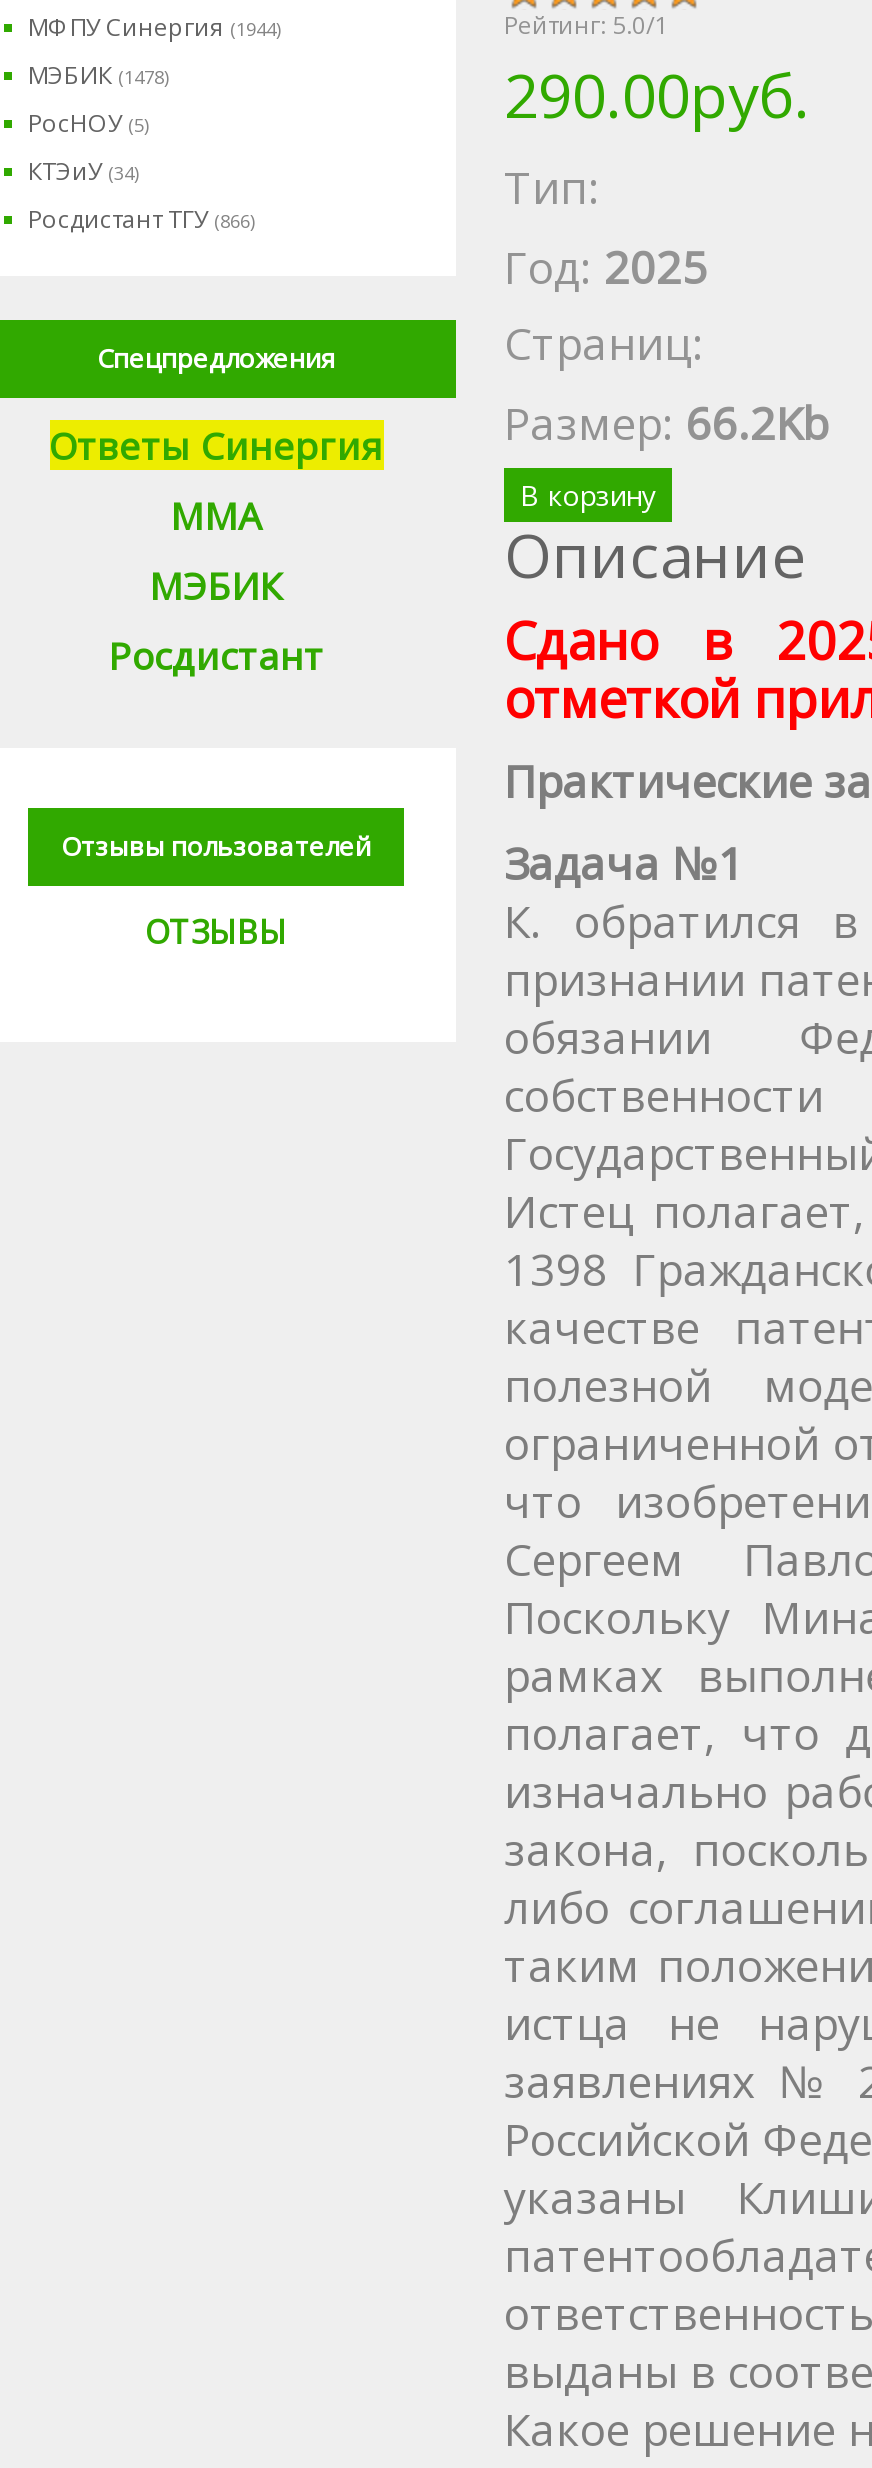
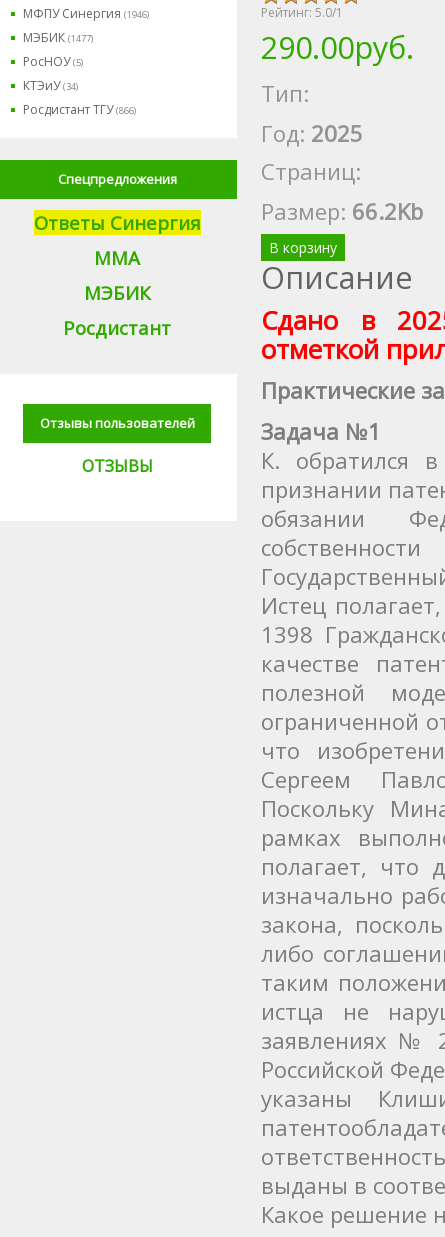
[28,10,280,44] МФПУ Синергия (1944) -> [23,5,149,22] МФПУ Синергия (1946)
[28,58,168,92] МЭБИК (1478) -> [23,29,93,46] МЭБИК (1477)

